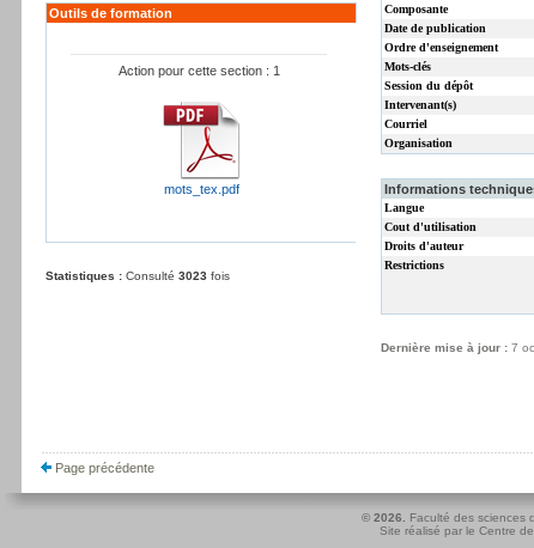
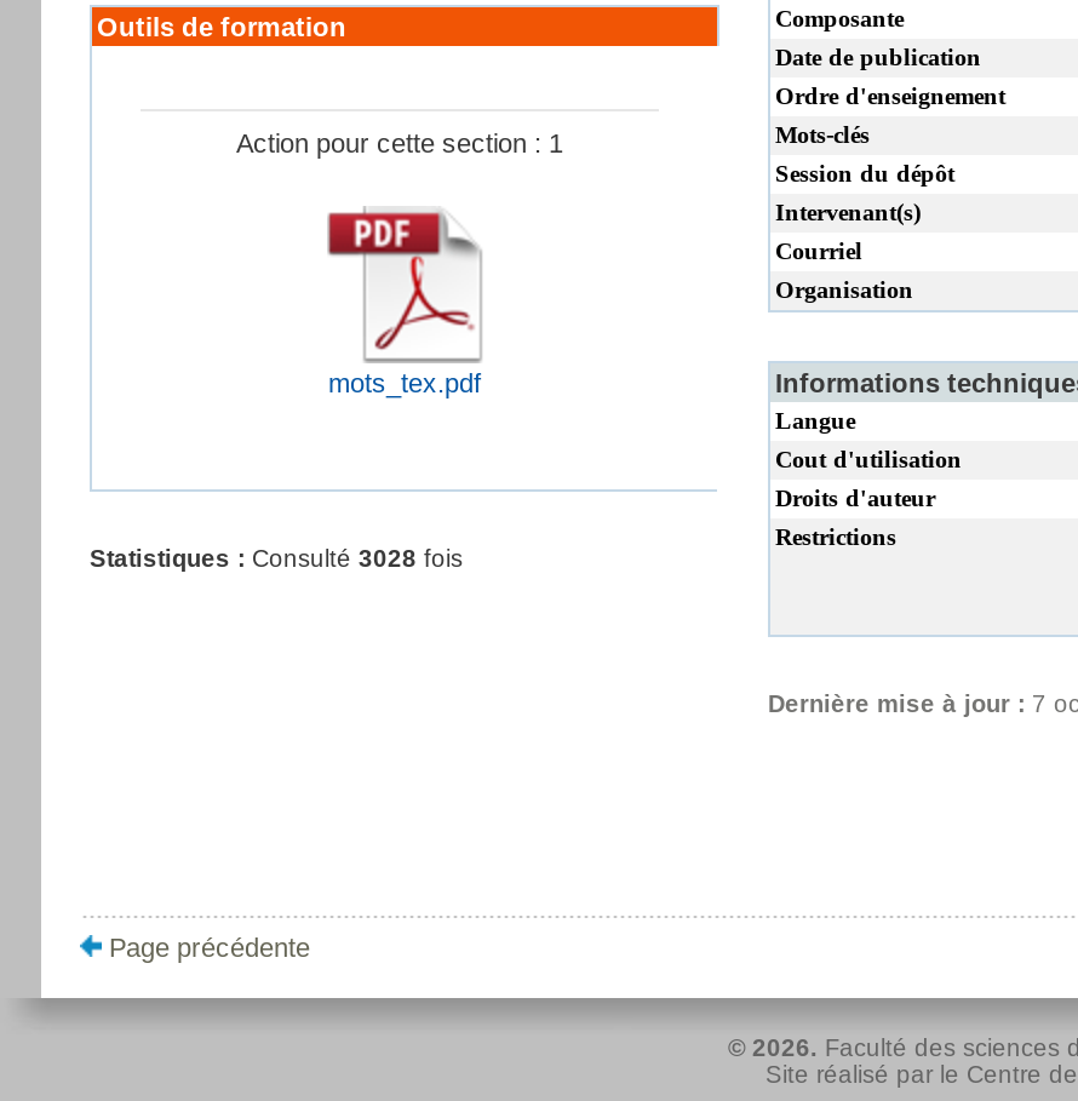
[45,269,230,282] Statistiques : Consulté 3023 fois -> [90,545,463,572] Statistiques : Consulté 3028 fois

